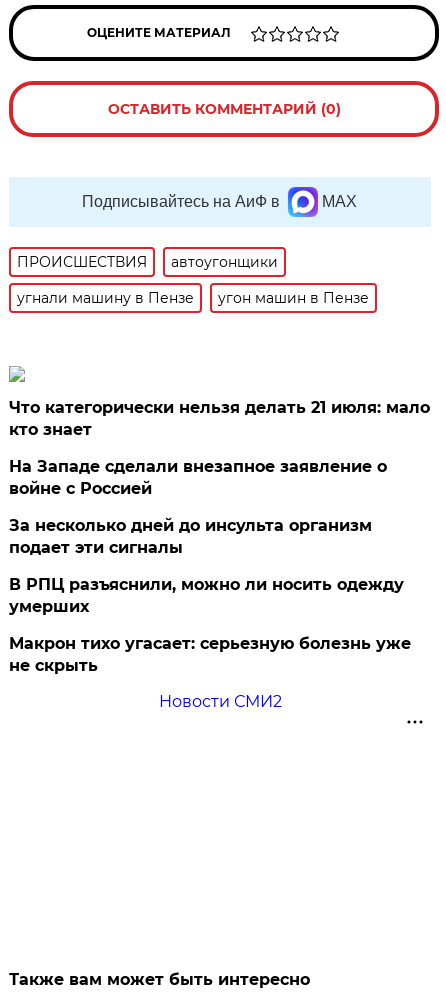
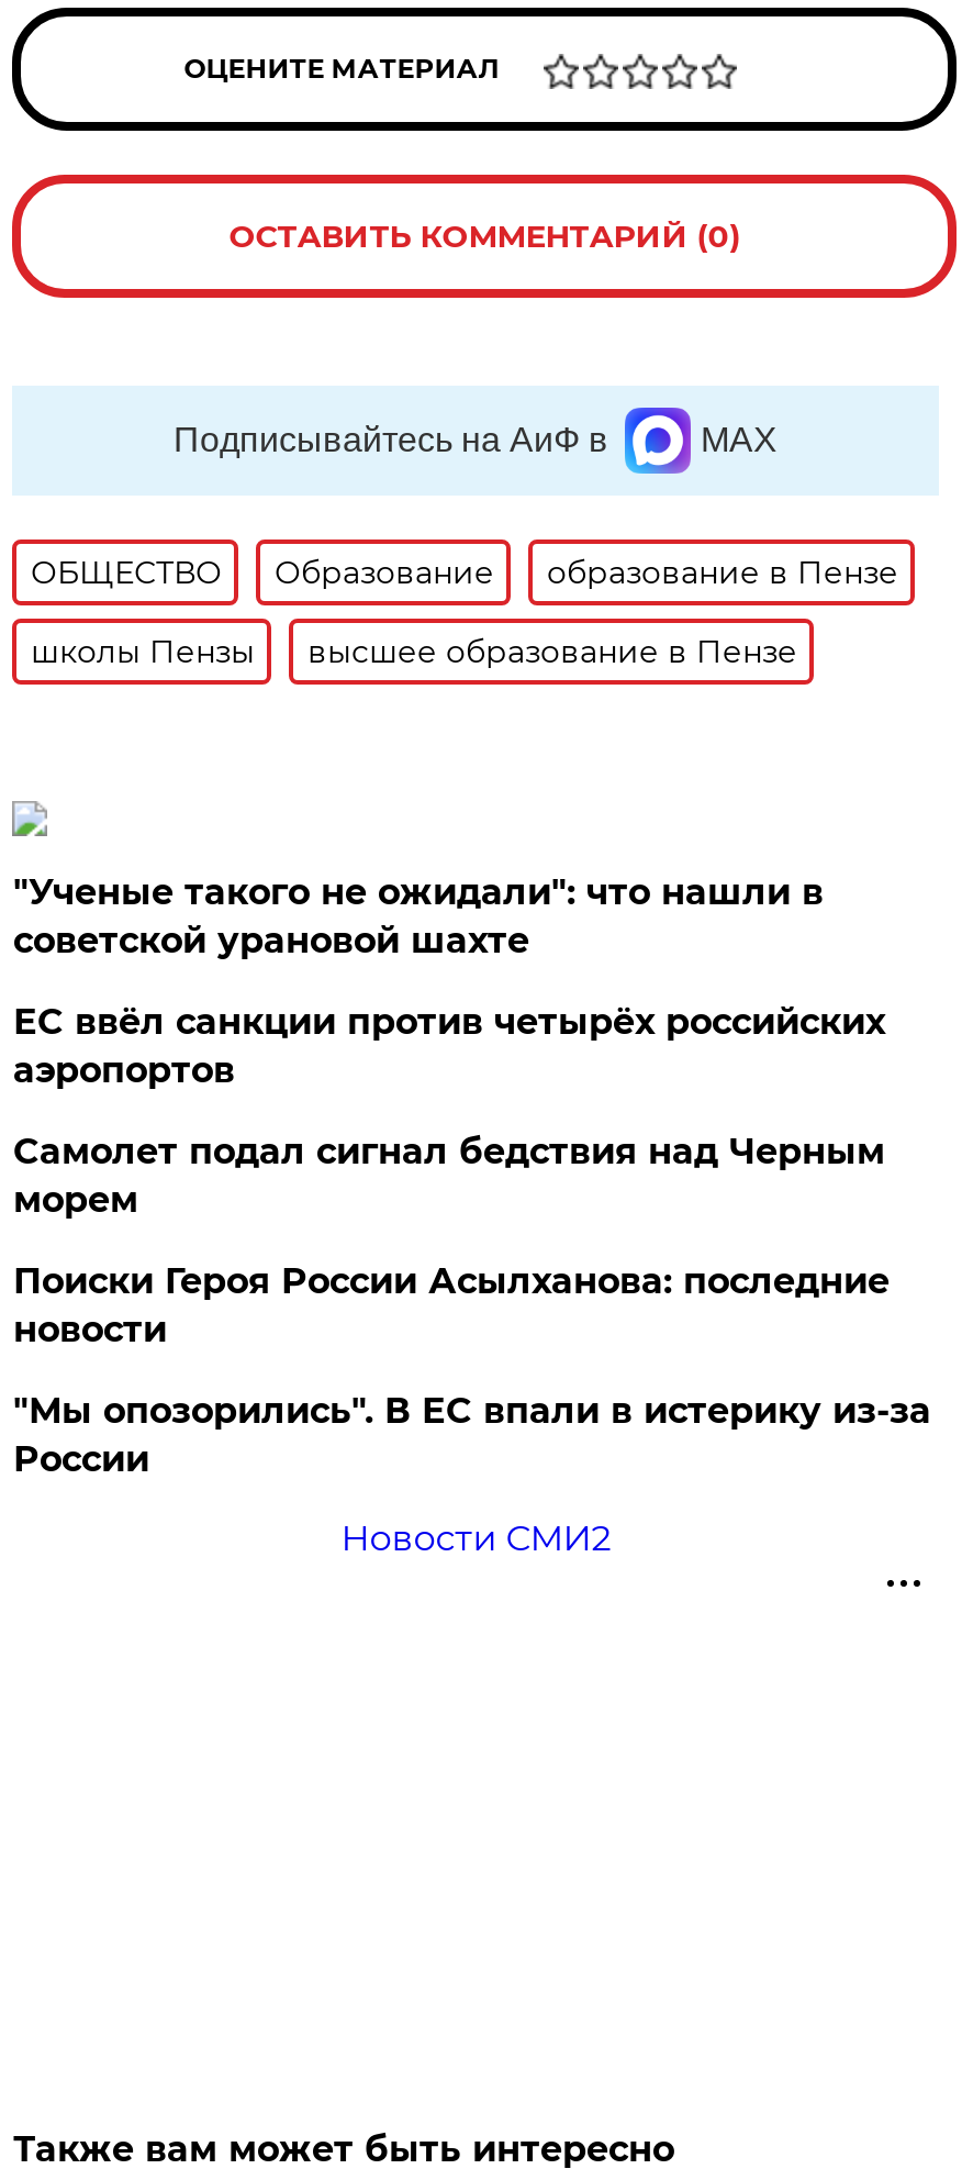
[17,253,278,271] ПРОИСШЕСТВИЯ | автоугонщики -> [31,553,898,592] ОБЩЕСТВО | Образование | образование в Пензе
[17,289,369,307] угнали машину в Пензе | угон машин в Пензе -> [31,632,797,671] школы Пензы | высшее образование в Пензе
[9,398,430,439] Что категорически нельзя делать 21 июля: мало | кто знает -> [13,871,823,961] "Ученые такого не ожидали": что нашли в | советской урановой шахте
[9,457,387,498] На Западе сделали внезапное заявление о | войне с Россией -> [13,1001,885,1091] ЕС ввёл санкции против четырёх российских | аэропортов
[9,516,372,557] За несколько дней до инсульта организм | подает эти сигналы -> [13,1131,885,1221] Самолет подал сигнал бедствия над Черным | морем
[9,575,404,616] В РПЦ разъяснили, можно ли носить одежду | умерших -> [13,1260,889,1350] Поиски Героя России Асылханова: последние | новости
[9,634,411,675] Макрон тихо угасает: серьезную болезнь уже | не скрыть -> [13,1390,931,1480] "Мы опозорились". В ЕС впали в истерику из-за | России

